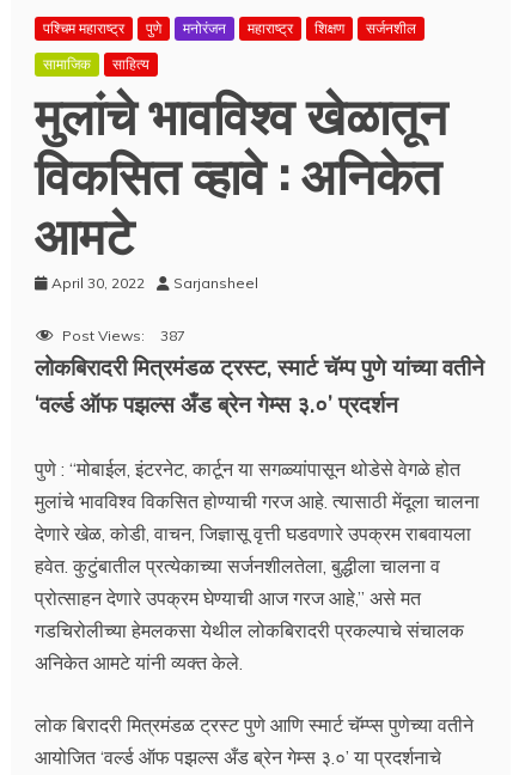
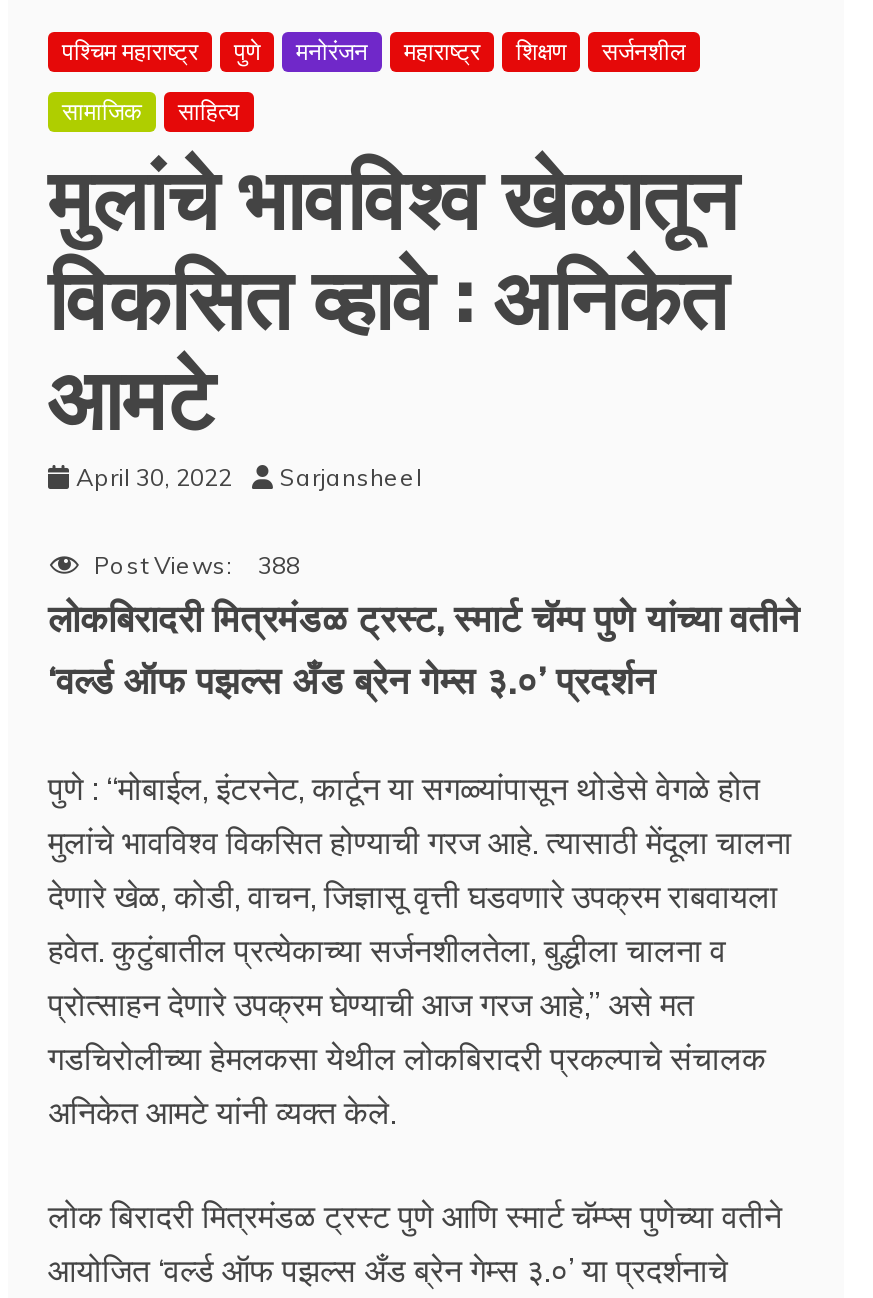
[62,326,185,344] Post Views: 387 -> [94,550,300,580] Post Views: 388

